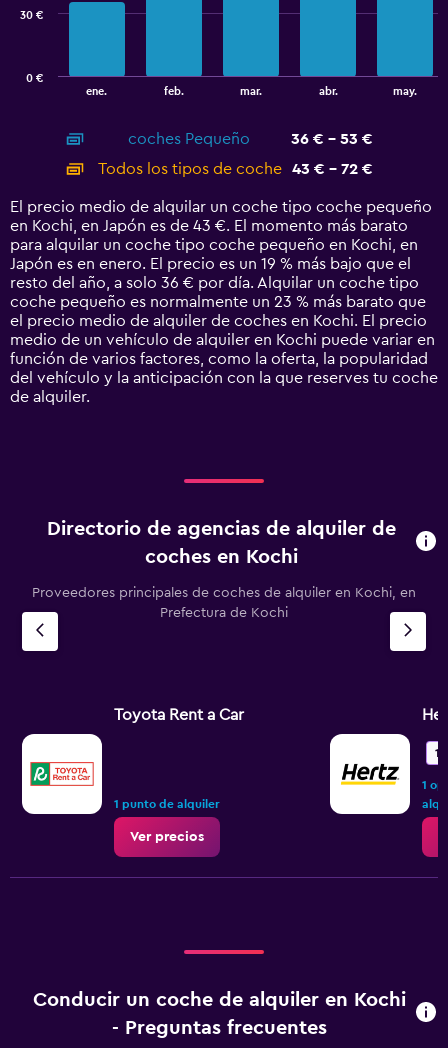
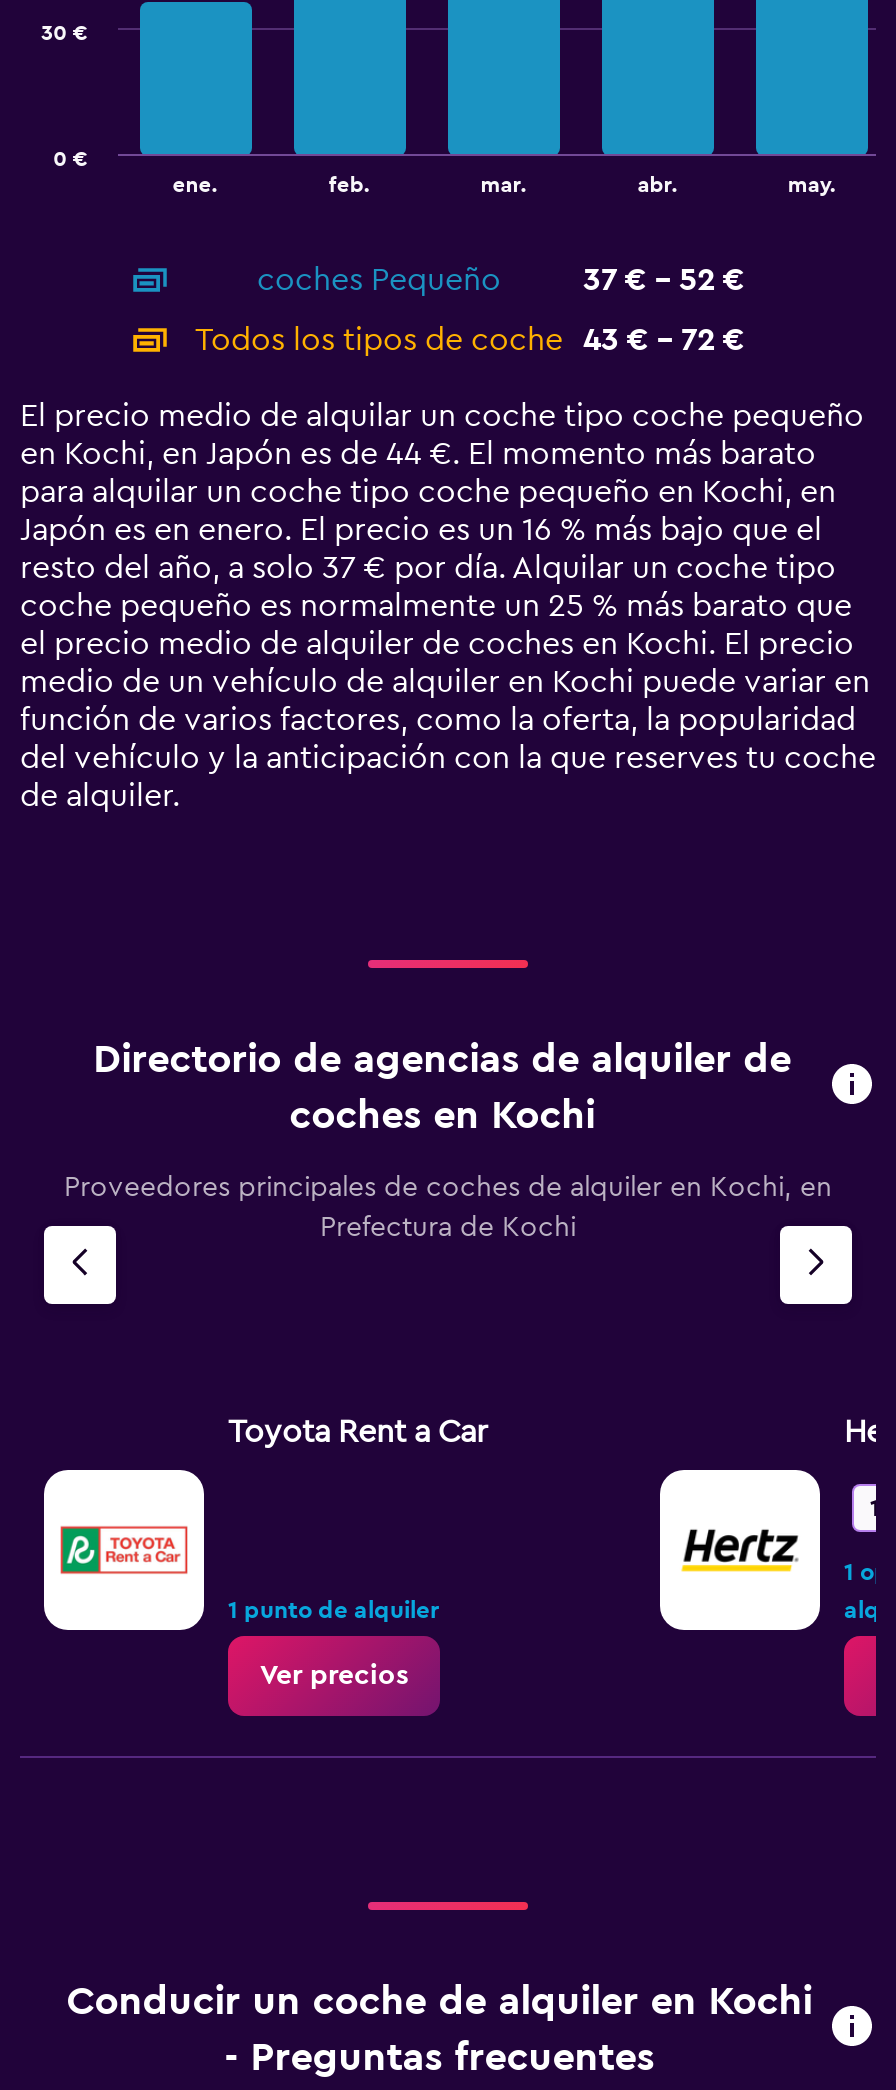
[290,131,372,147] 36 € - 53 € -> [583,264,745,296] 37 € - 52 €
[10,218,408,234] en Kochi, en Japón es de 43 €. El momento más barato -> [20,438,816,470] en Kochi, en Japón es de 44 €. El momento más barato
[10,256,411,272] Japón es en enero. El precio es un 19 % más bajo que el -> [20,514,822,546] Japón es en enero. El precio es un 16 % más bajo que el
[10,275,419,291] resto del año, a solo 36 € por día. Alquilar un coche tipo -> [20,552,836,584] resto del año, a solo 37 € por día. Alquilar un coche tipo
[10,294,426,310] coche pequeño es normalmente un 23 % más barato que -> [20,590,852,622] coche pequeño es normalmente un 25 % más barato que

